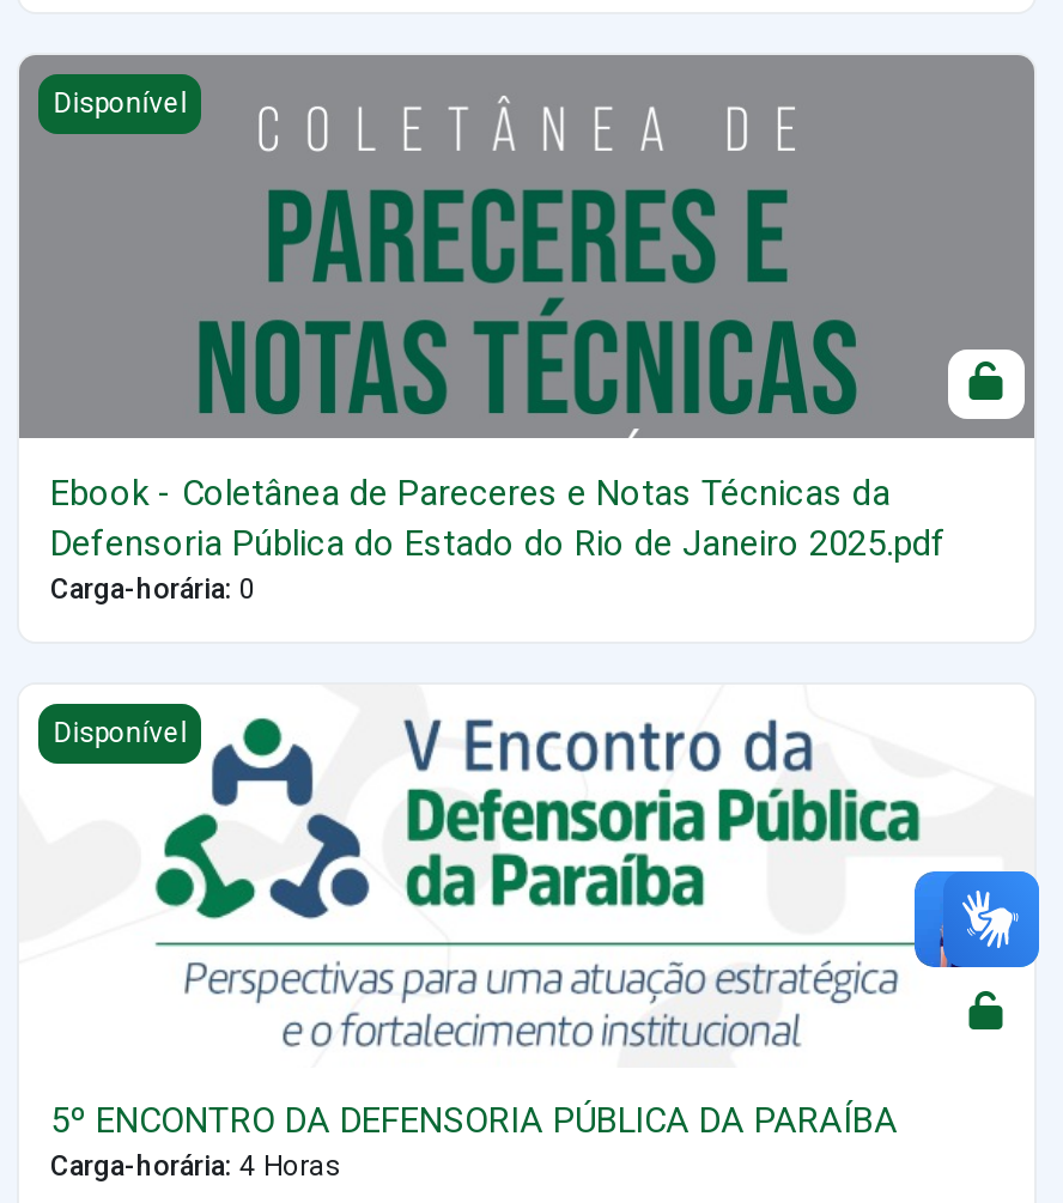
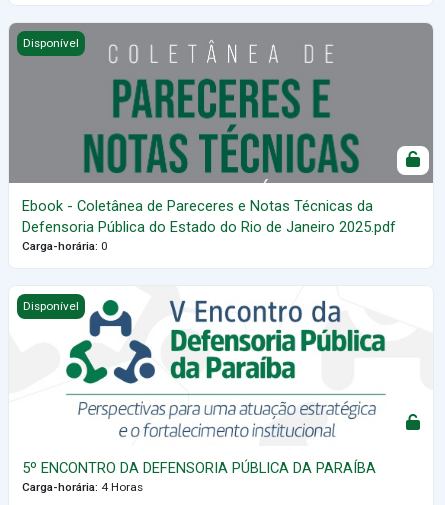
[912,869,1041,970] [image] -> none

